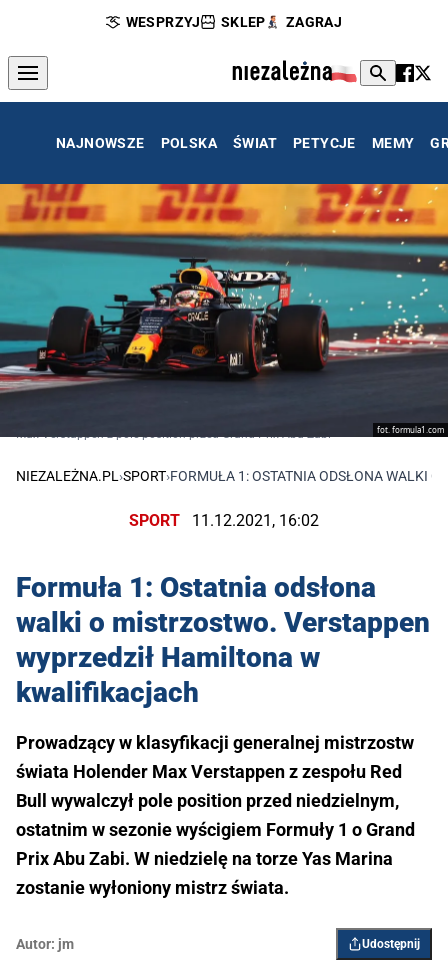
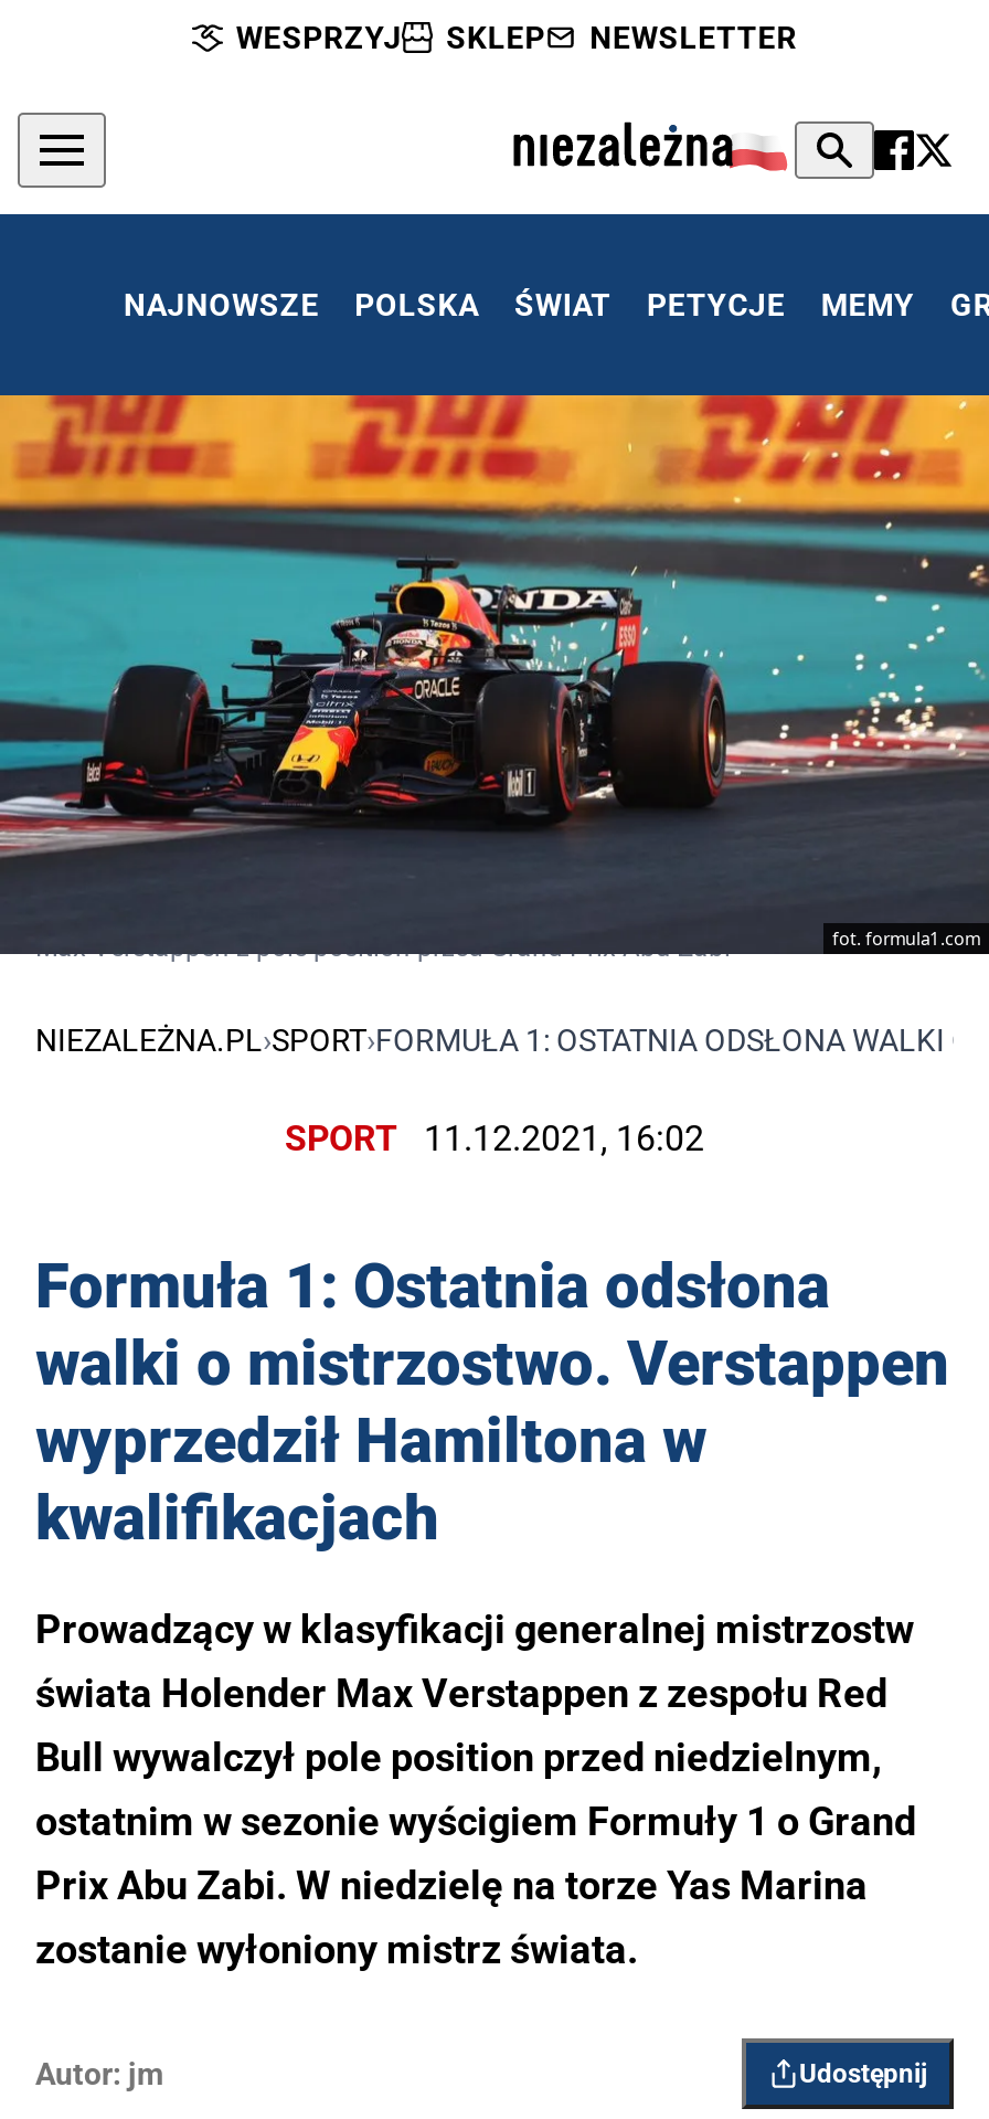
[286,14,342,30] ZAGRAJ -> [590,20,797,55] NEWSLETTER

